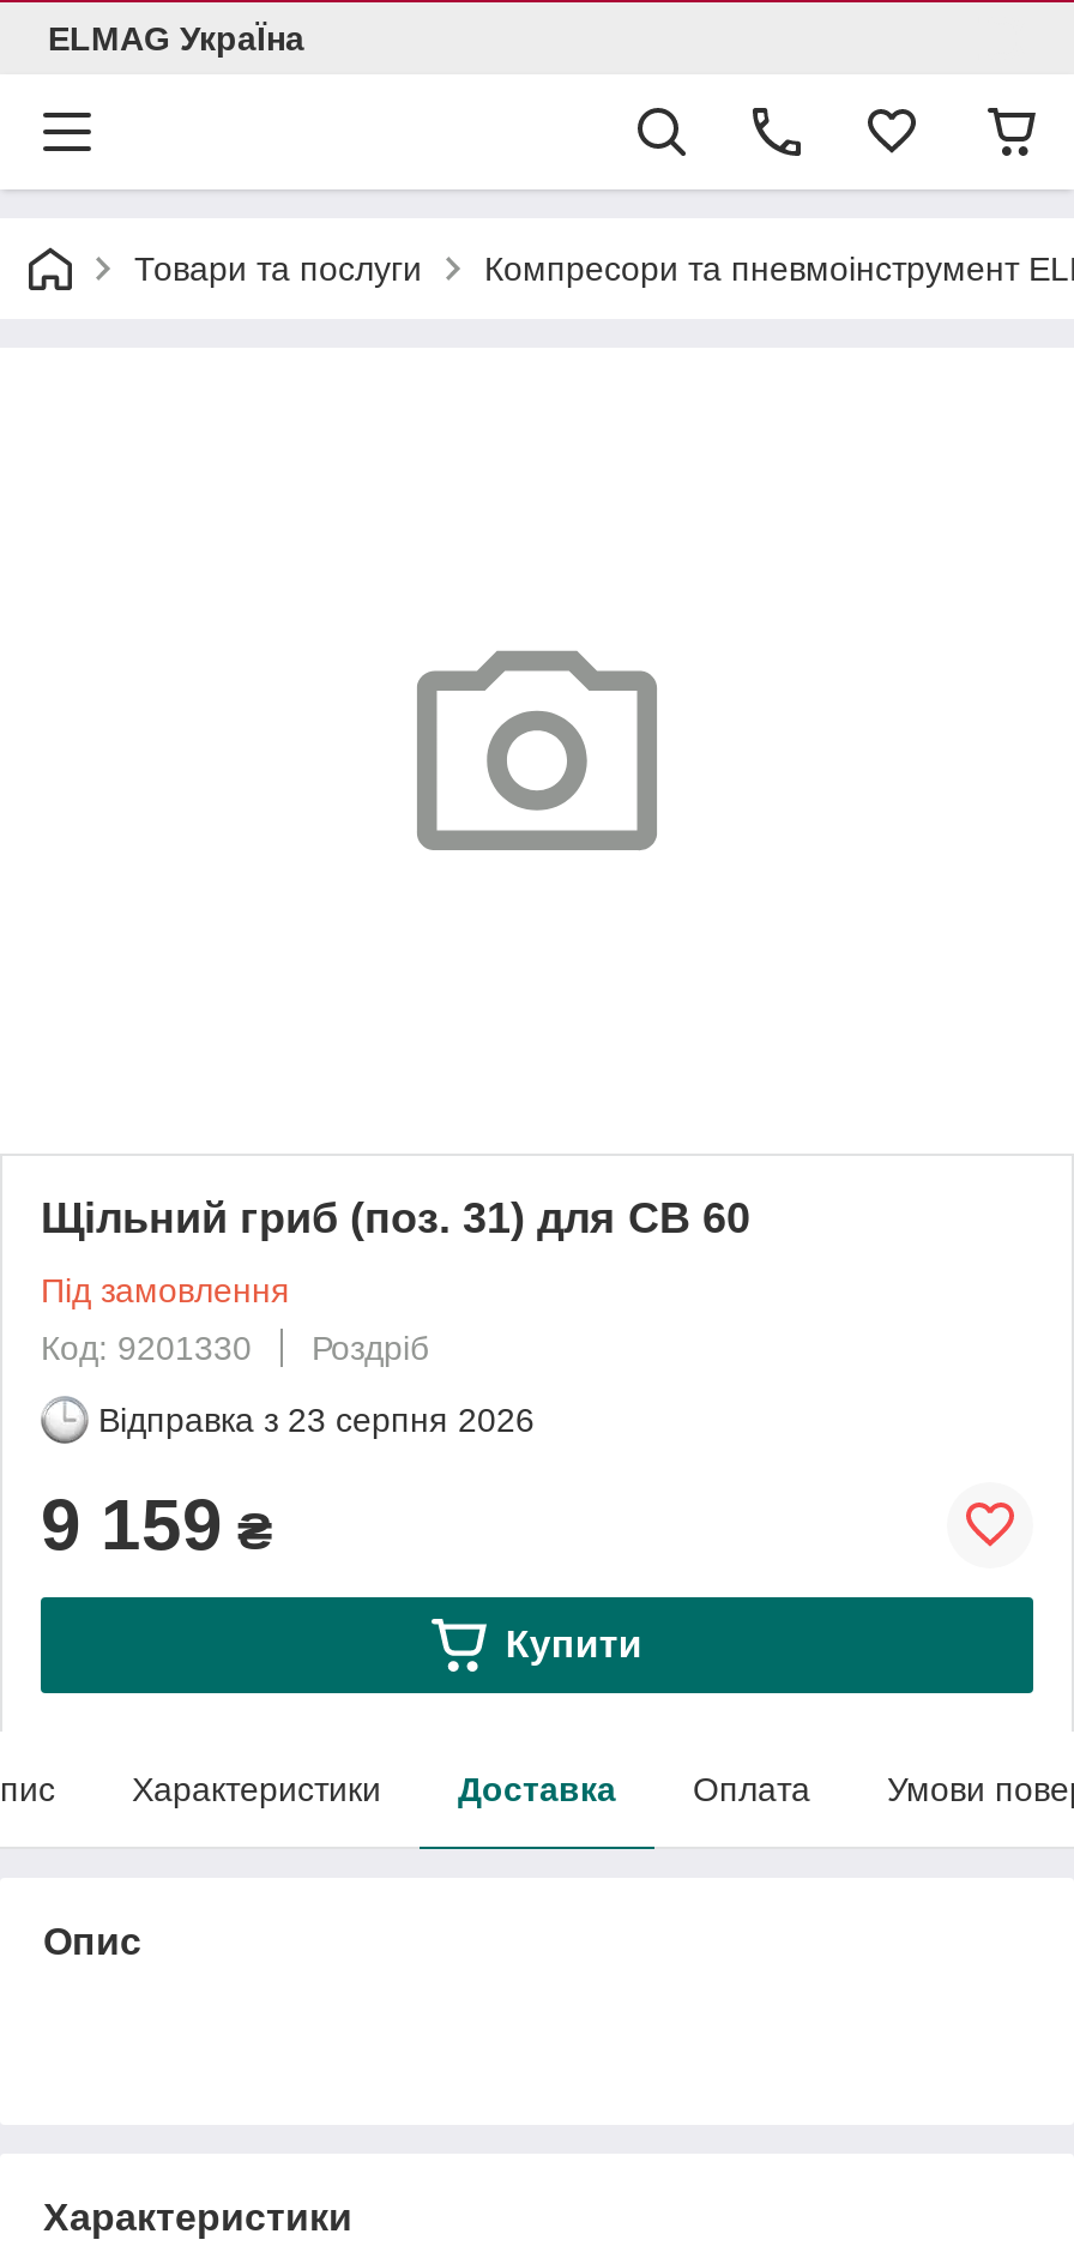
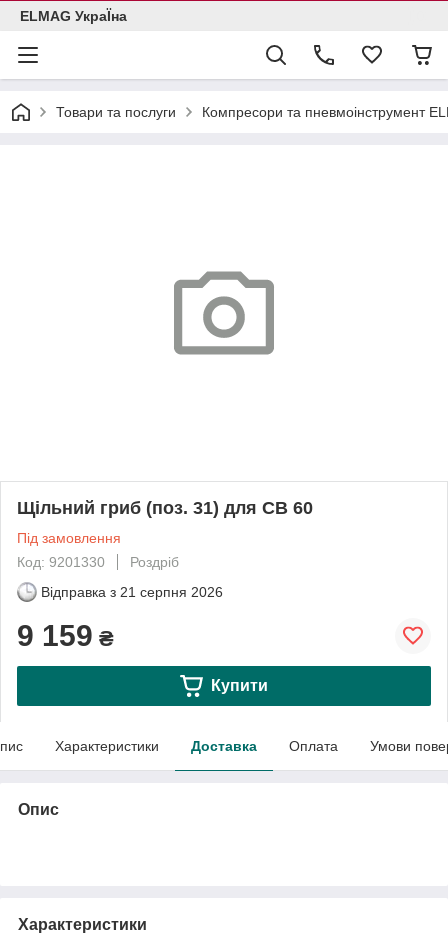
[98,1401,535,1439] Відправка з 23 серпня 2026 -> [41,584,223,600] Відправка з 21 серпня 2026

